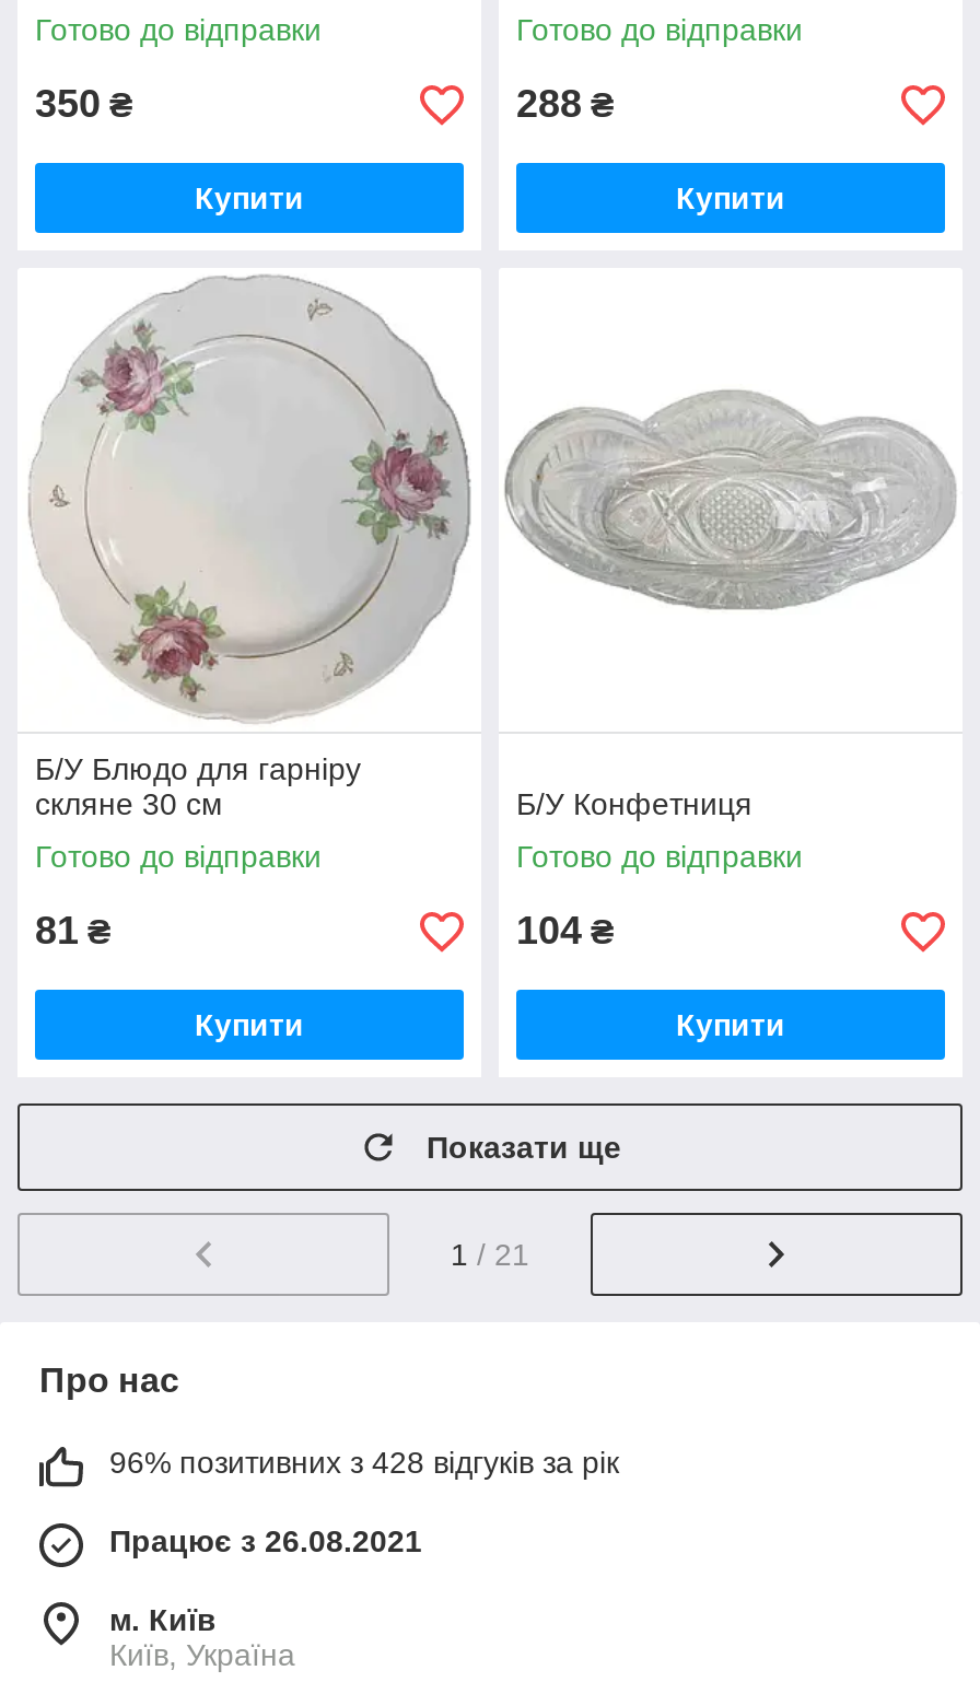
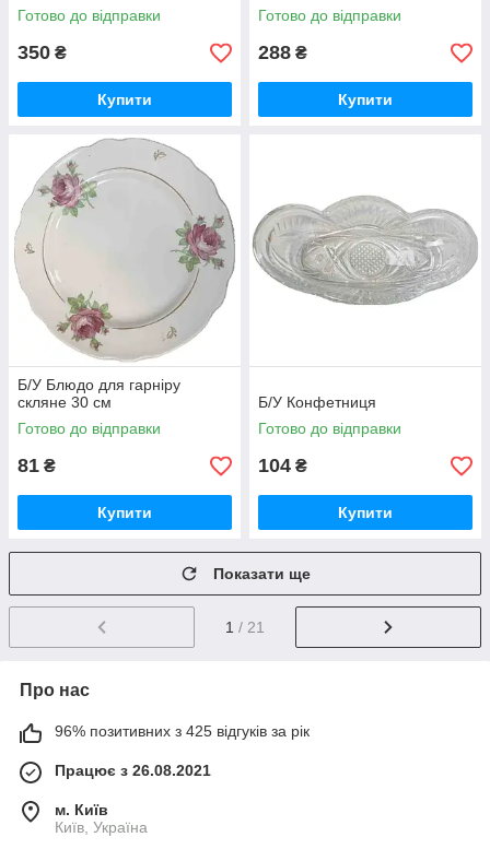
[109,1445,619,1480] 96% позитивних з 428 відгуків за рік -> [55,722,310,740] 96% позитивних з 425 відгуків за рік

